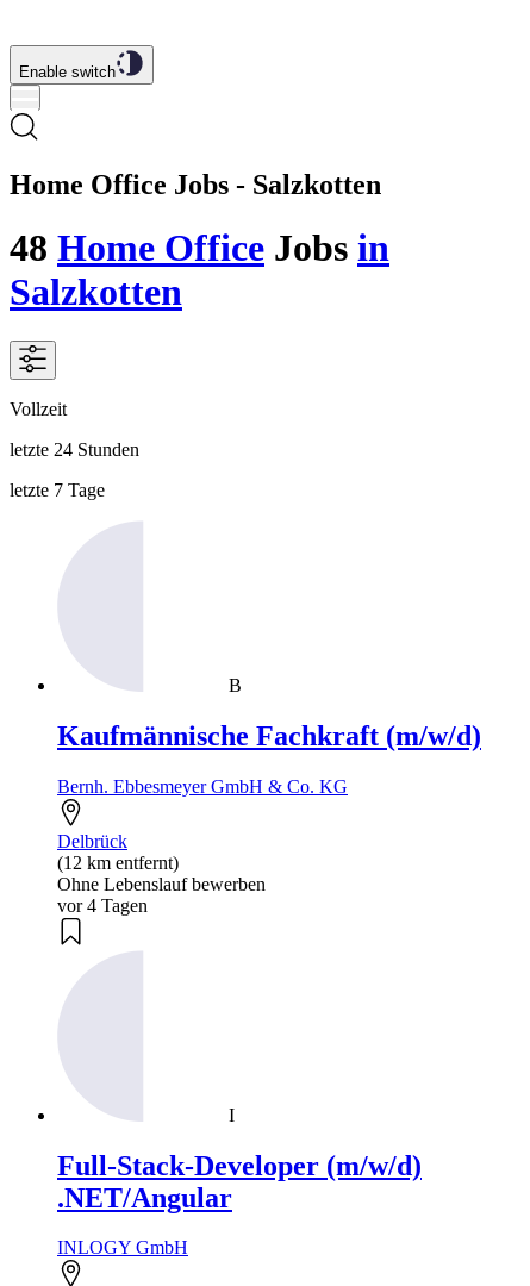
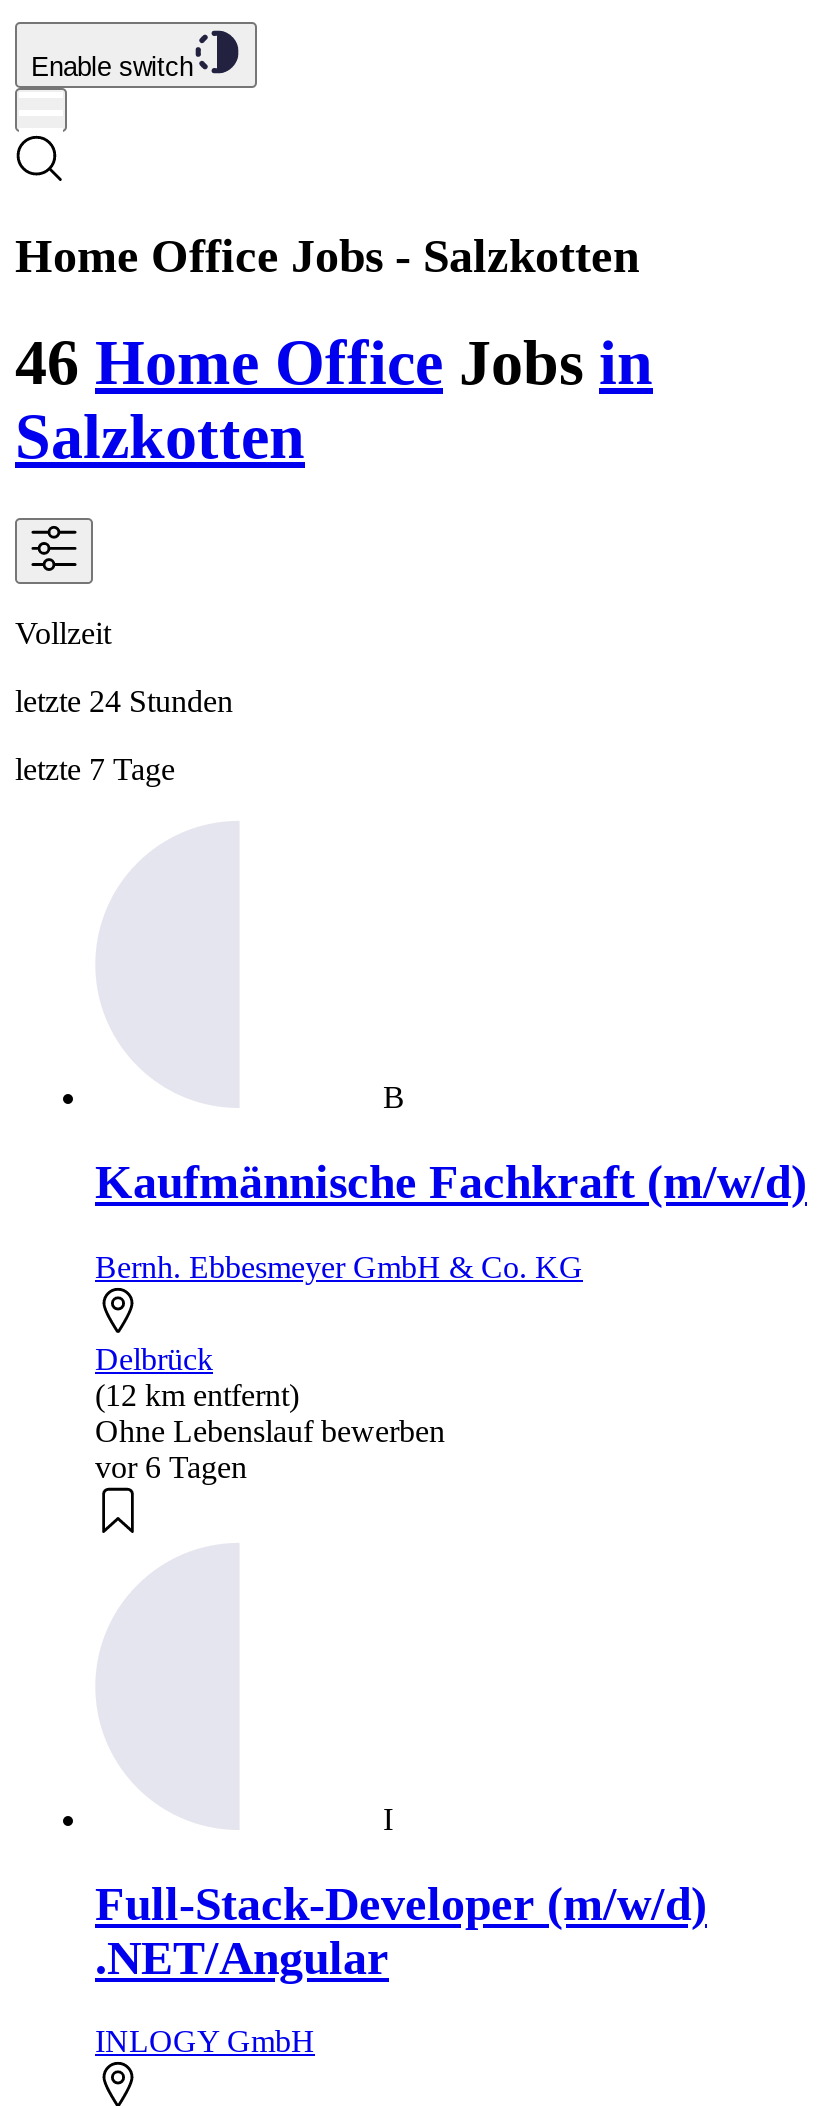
[10,227,389,269] 48 Home Office Jobs in -> [15,327,653,399] 46 Home Office Jobs in
[57,895,148,915] vor 4 Tagen -> [95,1449,247,1483] vor 6 Tagen

